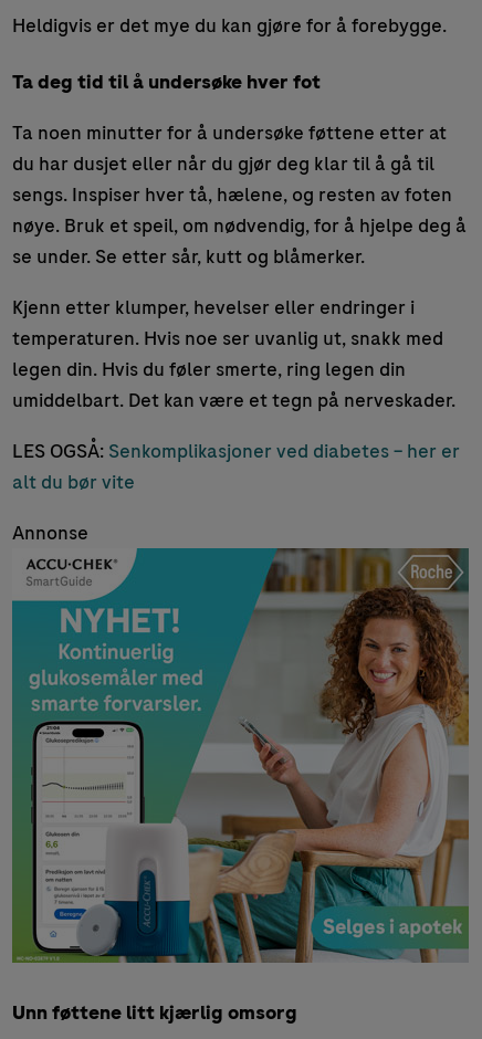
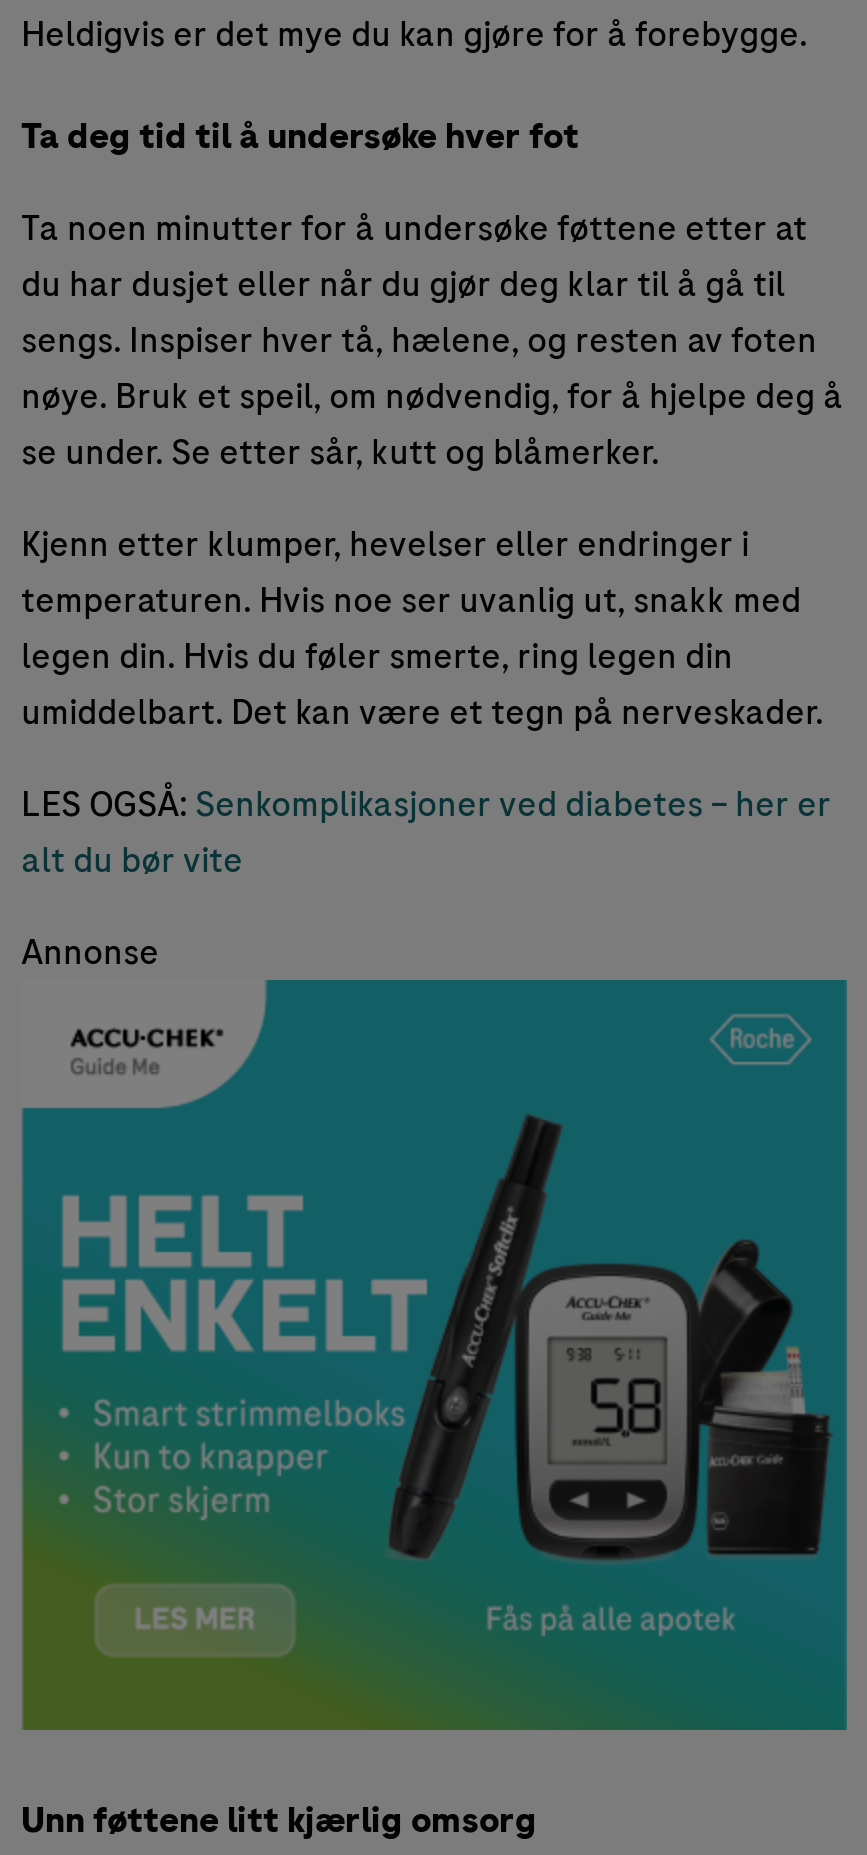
[11,547,470,964] [image] -> [21,978,849,1732] [image]

